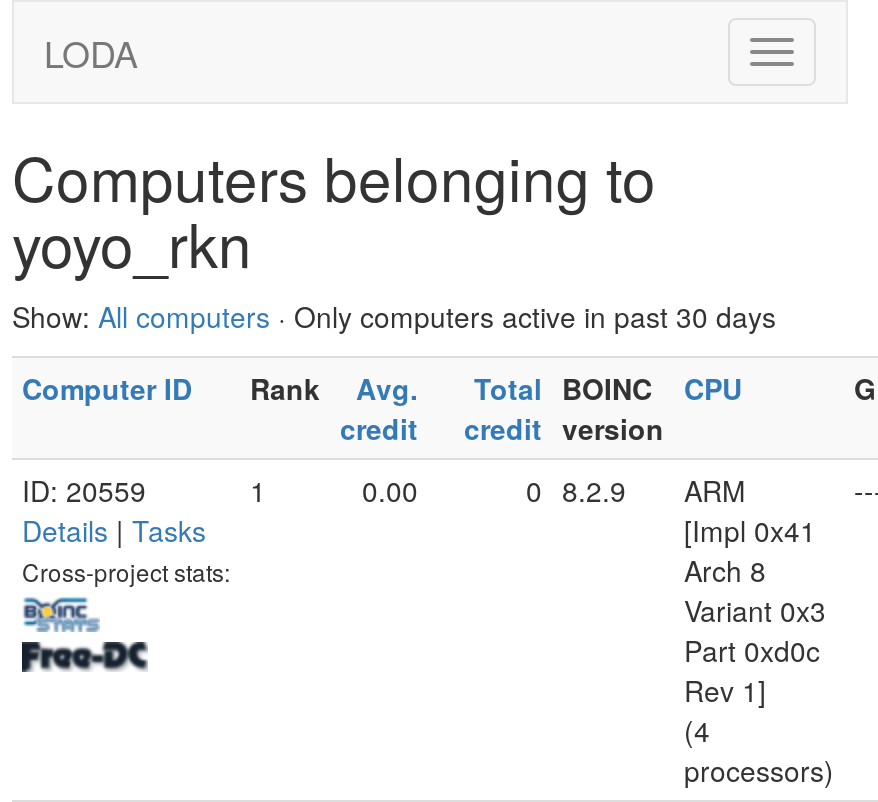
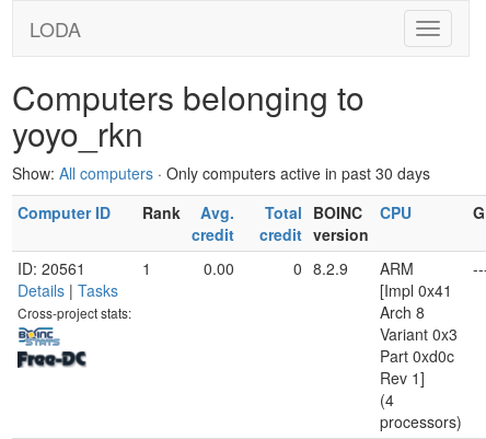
[22,470,146,510] ID: 20559 -> [18,257,85,279] ID: 20561

